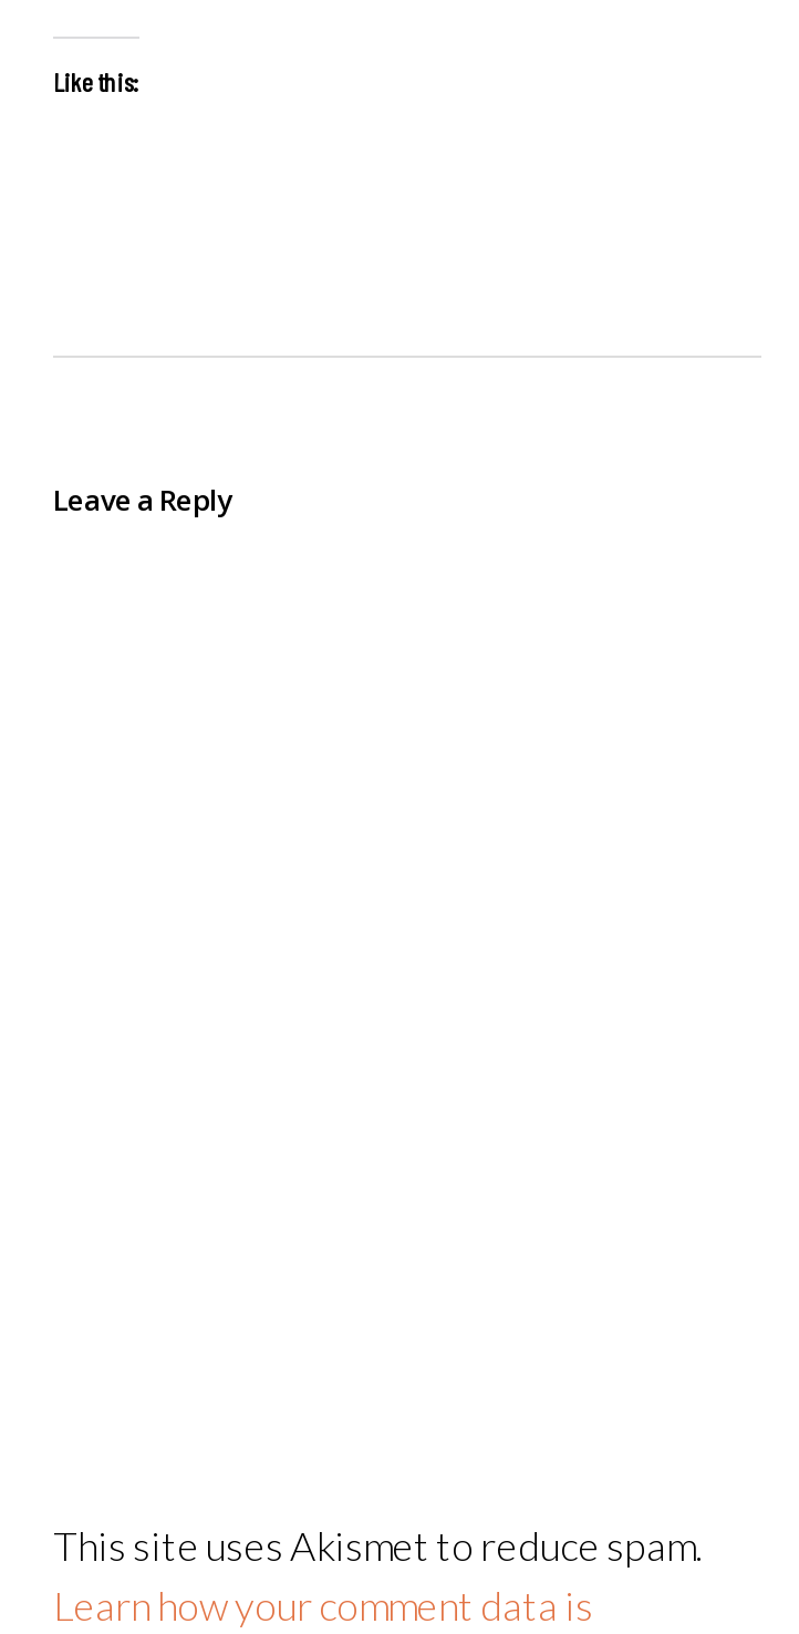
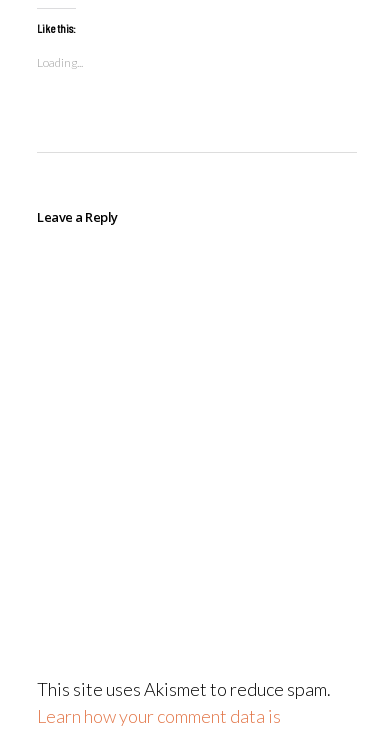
none -> [37,54,83,69] Loading...

